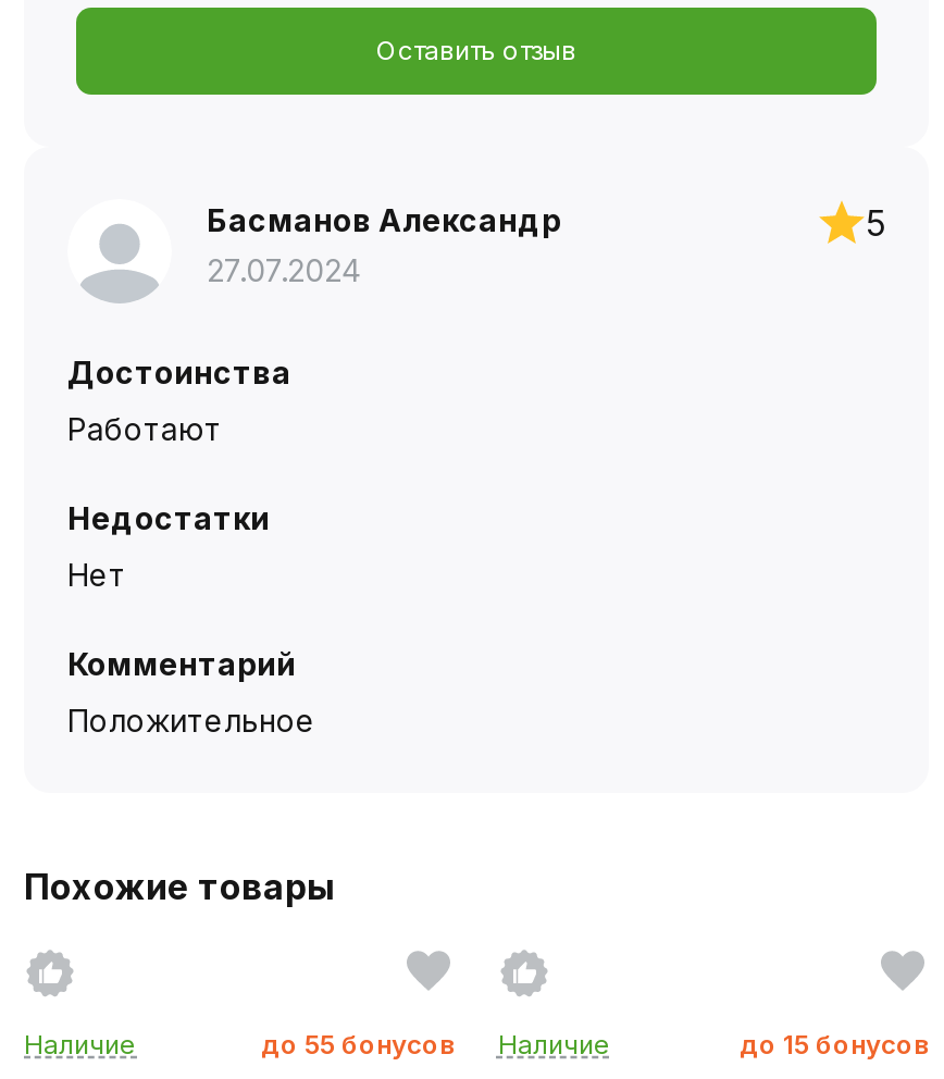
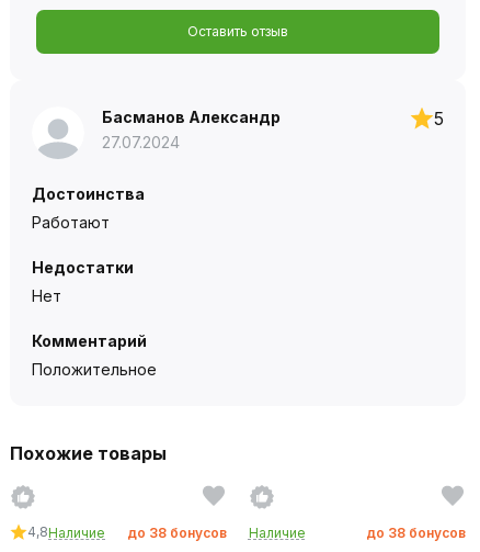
[24,1027,455,1060] Наличие | до 55 бонусов -> [27,524,227,541] 4,8Наличие | до 38 бонусов
[740,1027,929,1060] до 15 бонусов -> [366,524,466,541] до 38 бонусов

